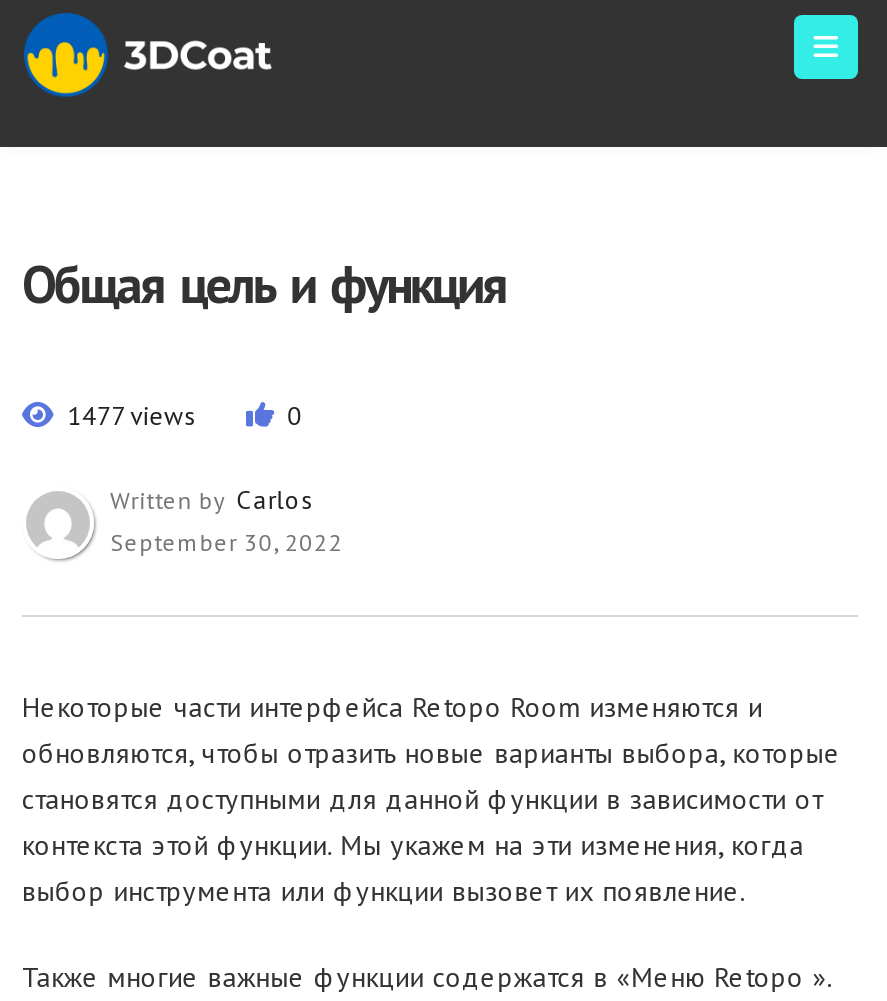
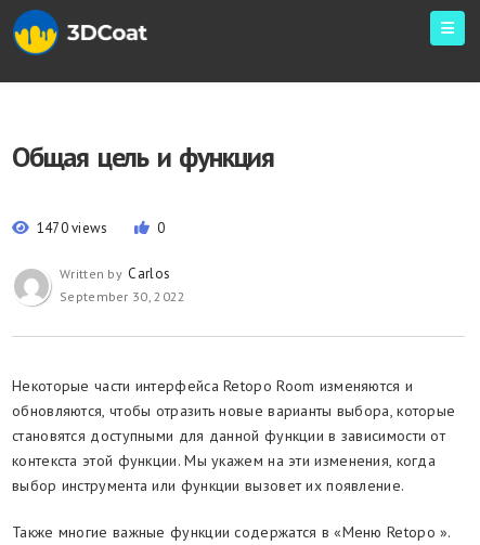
[67,399,197,433] 1477 views -> [36,219,108,237] 1470 views

